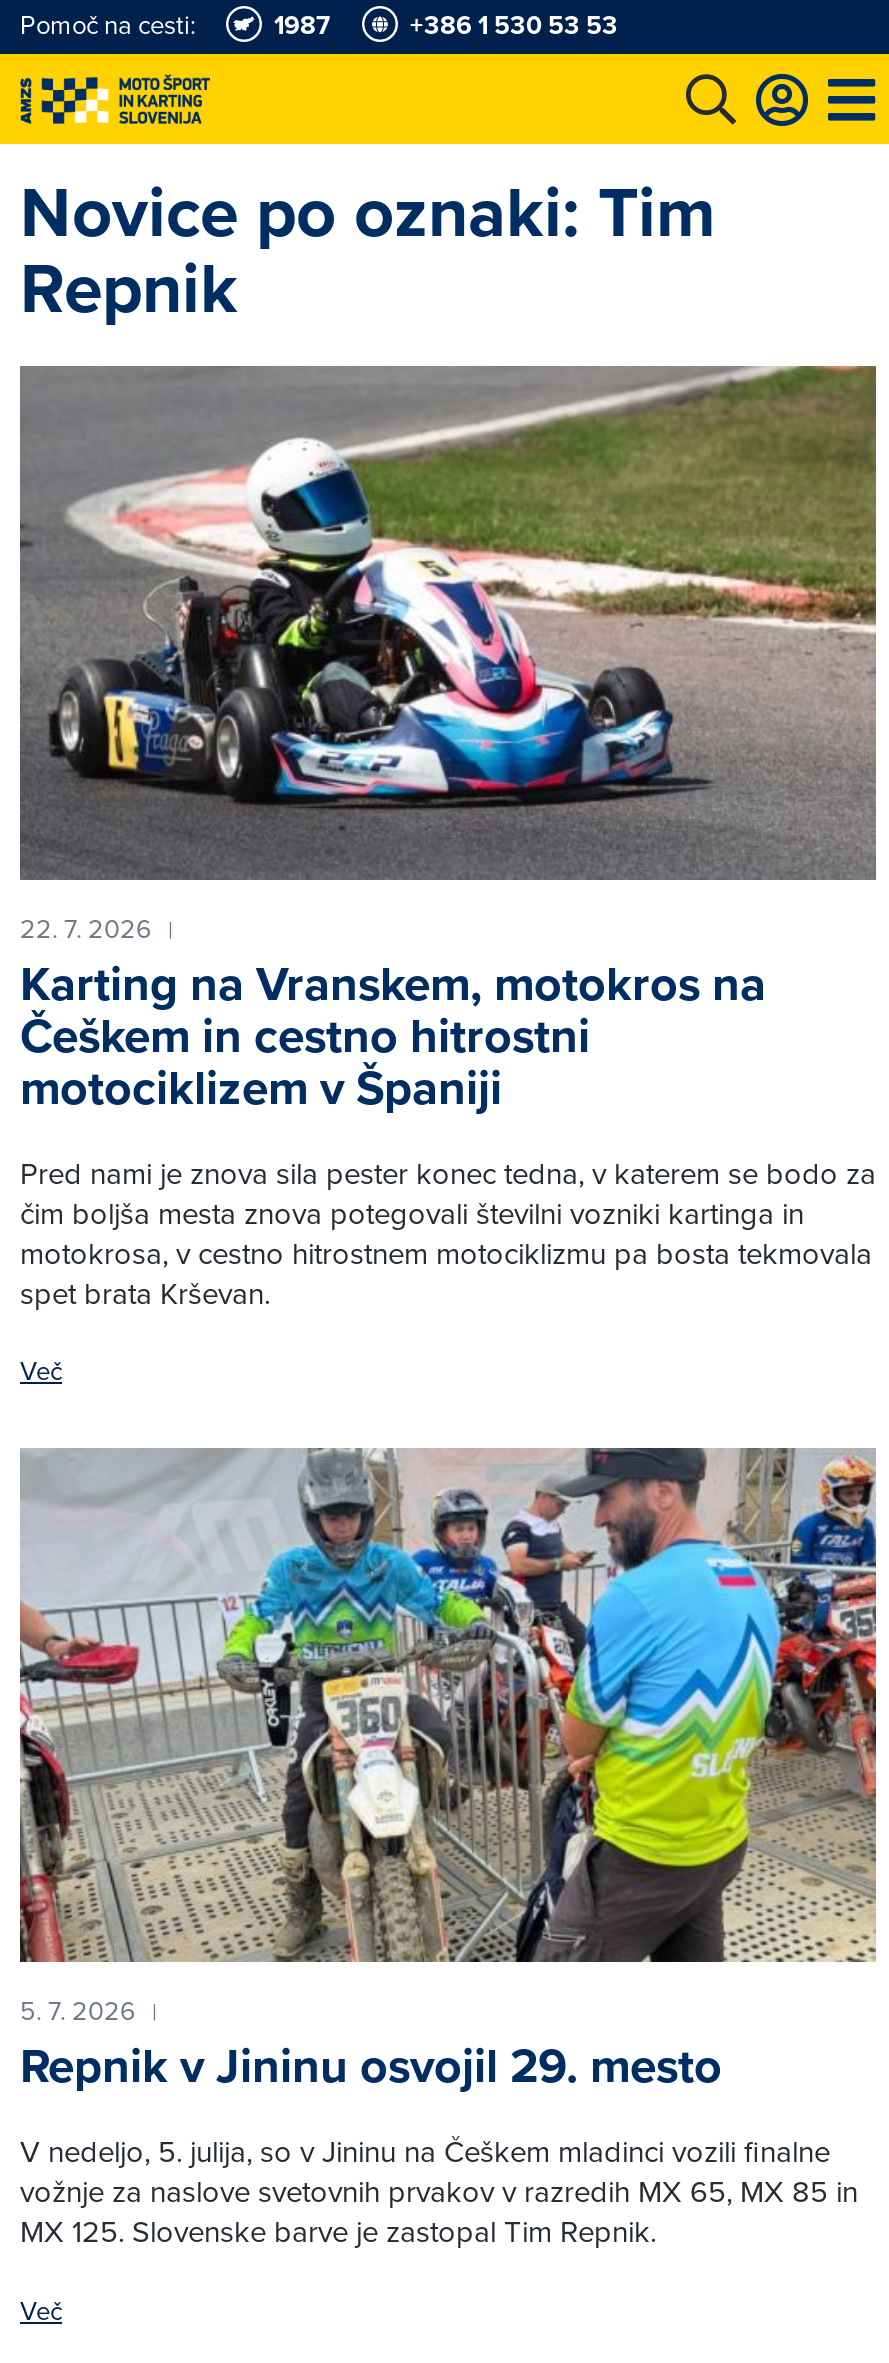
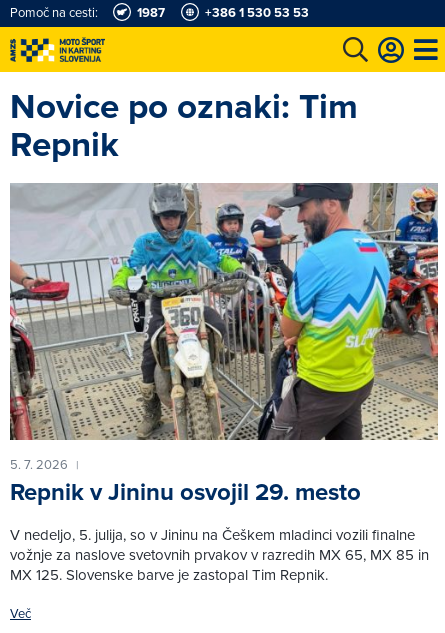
[18,366,878,1389] [image] | 22. 7. 2026 | Karting na Vranskem, motokros na | Češkem in cestno hitrostni | motociklizem v Španiji | Pred nami je znova sila pester konec tedna, v katerem se bodo za | čim boljša mesta znova potegovali številni vozniki kartinga in | motokrosa, v cestno hitrostnem motociklizmu pa bosta tekmovala | spet brata Krševan. | Več -> none

